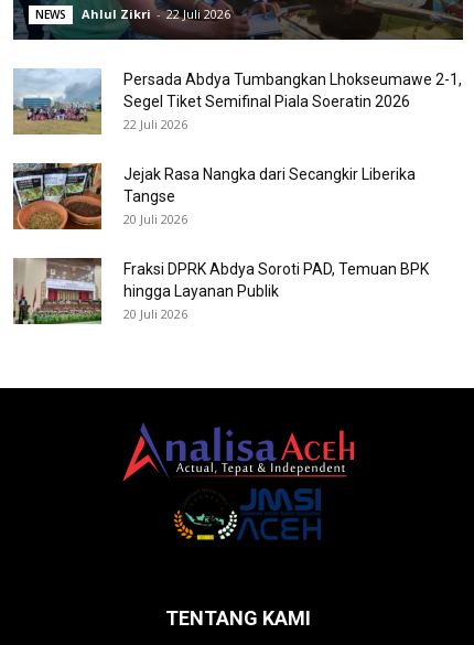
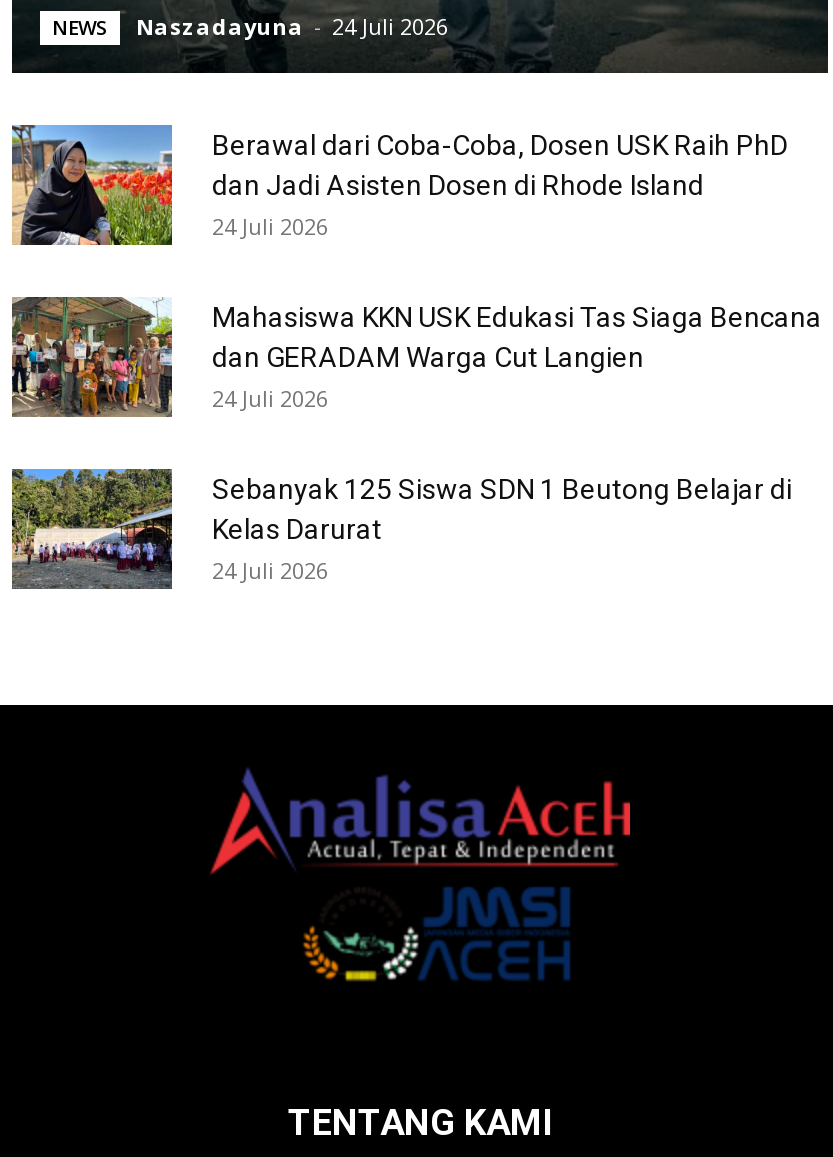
[82,6,230,23] Ahlul Zikri - 22 Juli 2026 -> [136,11,448,41] Naszadayuna - 24 Juli 2026
[12,69,462,135] [image] | Persada Abdya Tumbangkan Lhokseumawe 2-1, | Segel Tiket Semifinal Piala Soeratin 2026 | 22 Juli 2026 -> [10,124,788,246] [image] | Berawal dari Coba-Coba, Dosen USK Raih PhD | dan Jadi Asisten Dosen di Rhode Island | 24 Juli 2026
[12,162,416,230] [image] | Jejak Rasa Nangka dari Secangkir Liberika | Tangse | 20 Juli 2026 -> [10,296,822,418] [image] | Mahasiswa KKN USK Edukasi Tas Siaga Bencana | dan GERADAM Warga Cut Langien | 24 Juli 2026
[13,257,429,325] [image] | Fraksi DPRK Abdya Soroti PAD, Temuan BPK | hingga Layanan Publik | 20 Juli 2026 -> [12,468,792,590] [image] | Sebanyak 125 Siswa SDN 1 Beutong Belajar di | Kelas Darurat | 24 Juli 2026

